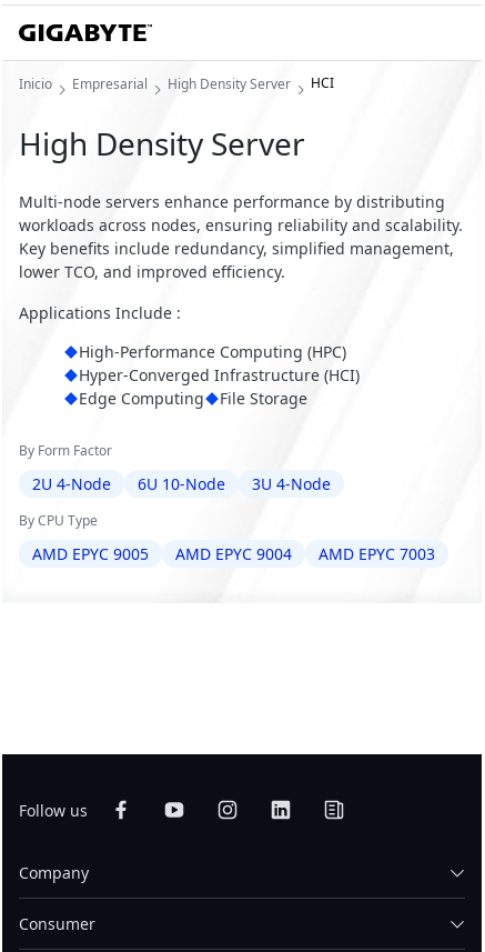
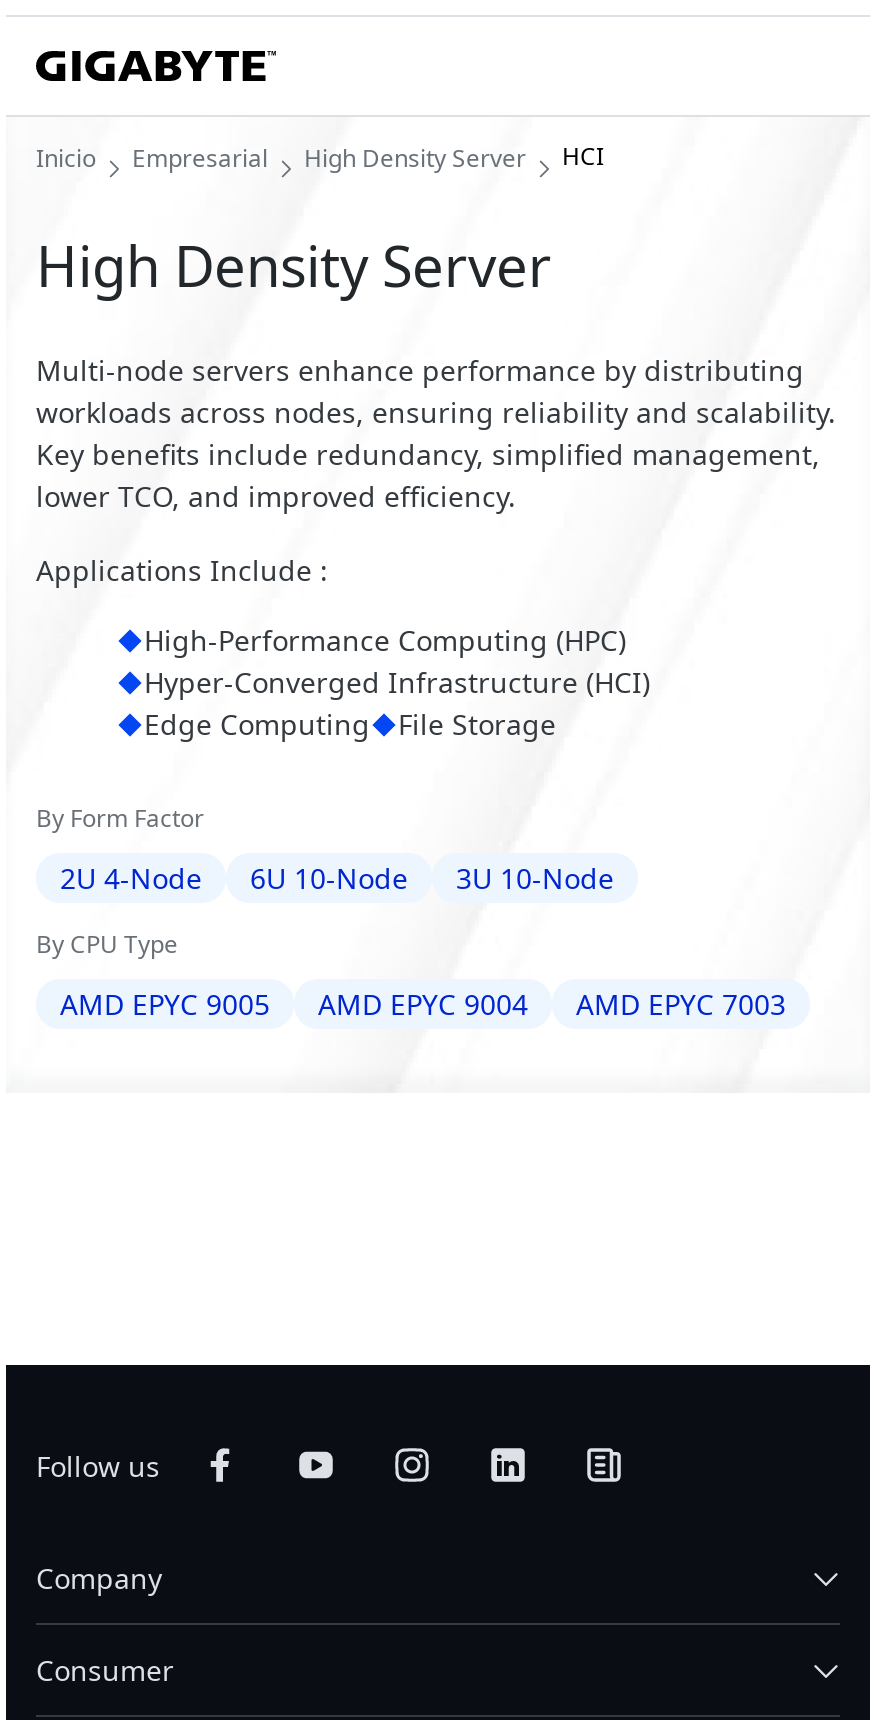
[32,473,331,495] 2U 4-Node 6U 10-Node 3U 4-Node -> [60,859,614,897] 2U 4-Node 6U 10-Node 3U 10-Node

